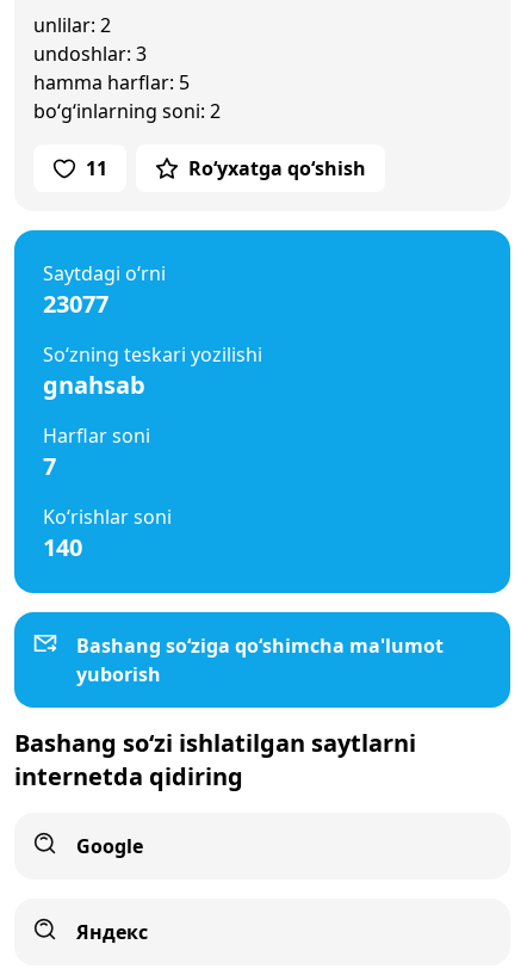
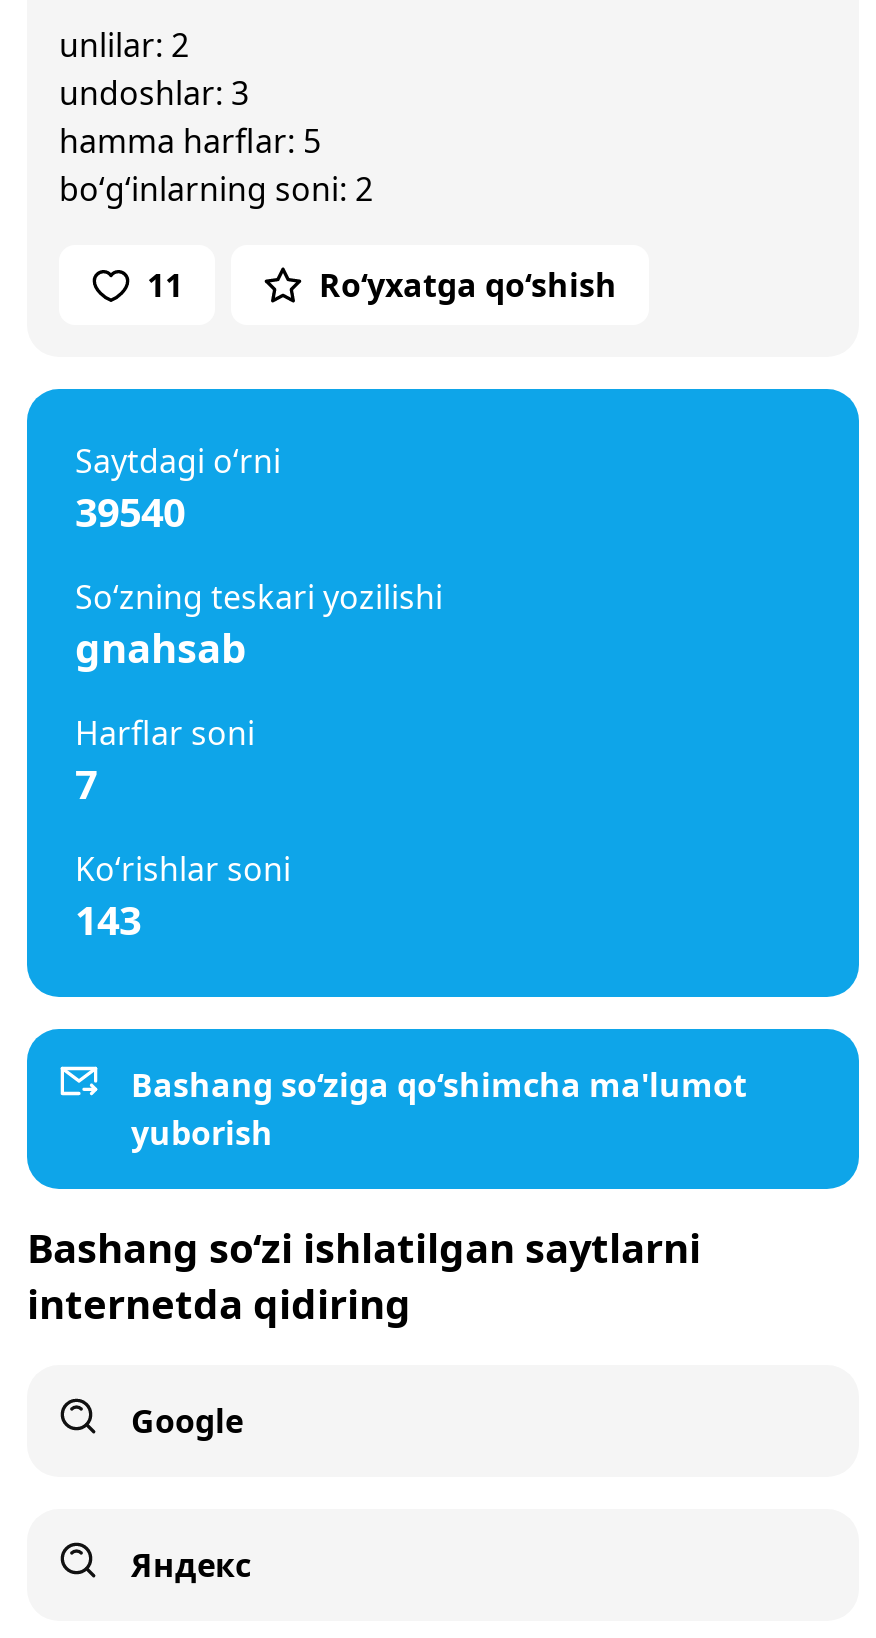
[43,288,108,320] 23077 -> [75,485,185,539] 39540
[43,531,82,563] 140 -> [75,893,141,947] 143

